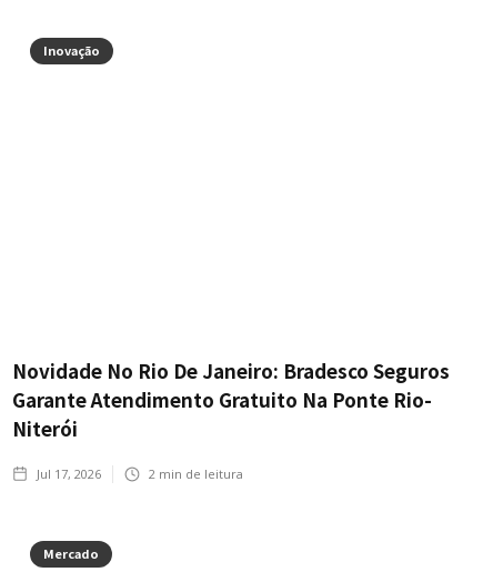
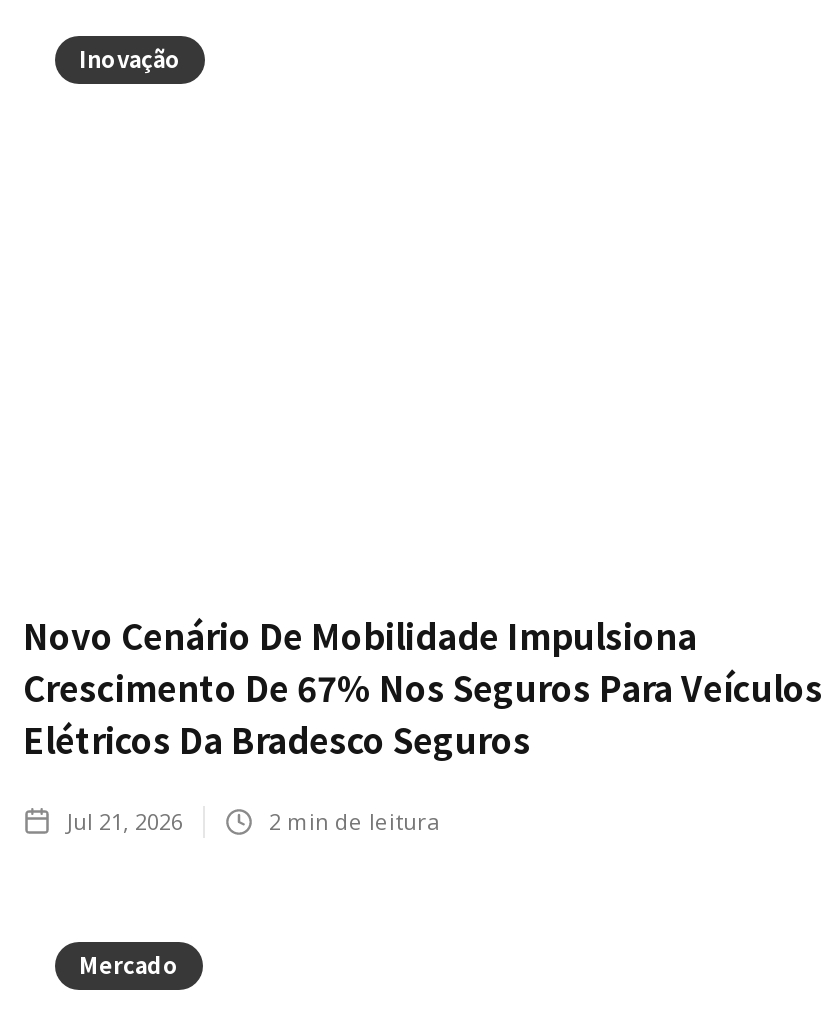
[12,356,450,442] Novidade No Rio De Janeiro: Bradesco Seguros | Garante Atendimento Gratuito Na Ponte Rio- | Niterói -> [23,609,823,763] Novo Cenário De Mobilidade Impulsiona | Crescimento De 67% Nos Seguros Para Veículos | Elétricos Da Bradesco Seguros
[37,465,101,482] Jul 17, 2026 -> [67,805,183,835] Jul 21, 2026

